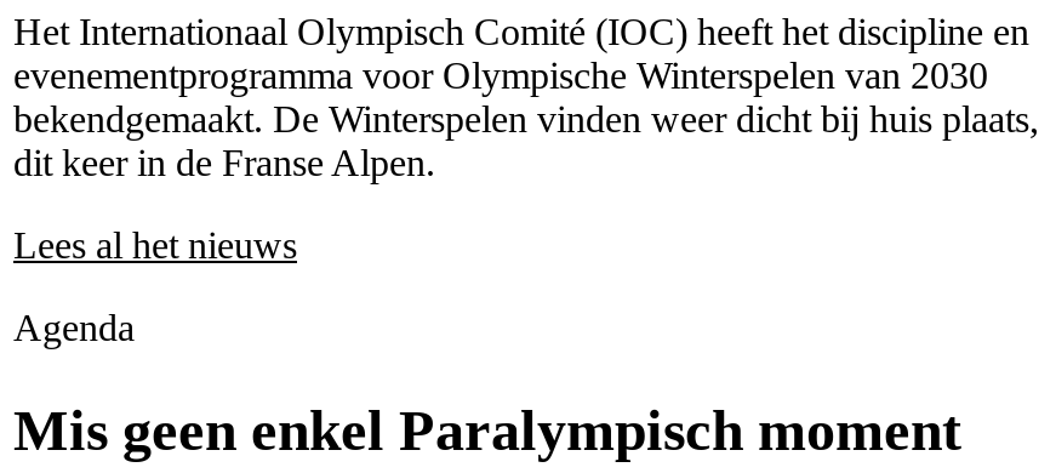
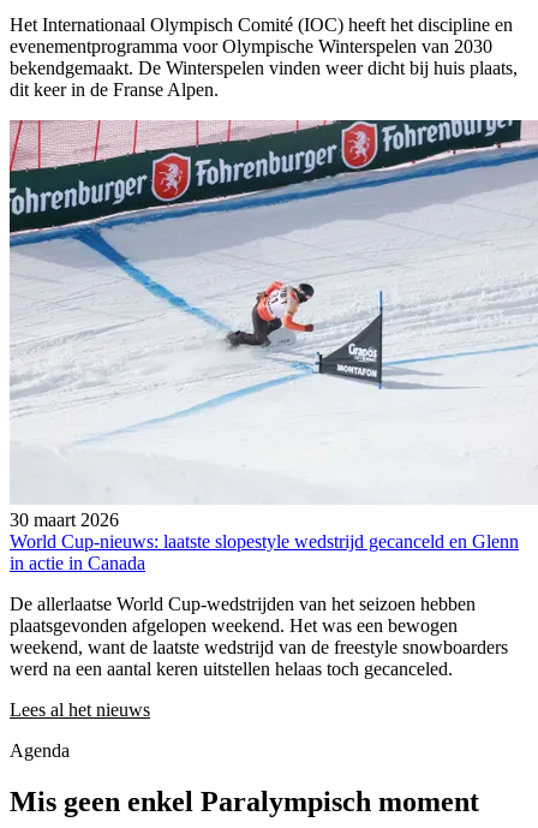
none -> [8,119,534,679] [image] | 30 maart 2026 | World Cup-nieuws: laatste slopestyle wedstrijd gecanceld en Glenn | in actie in Canada | De allerlaatse World Cup-wedstrijden van het seizoen hebben | plaatsgevonden afgelopen weekend. Het was een bewogen | weekend, want de laatste wedstrijd van de freestyle snowboarders | werd na een aantal keren uitstellen helaas toch gecanceled.

